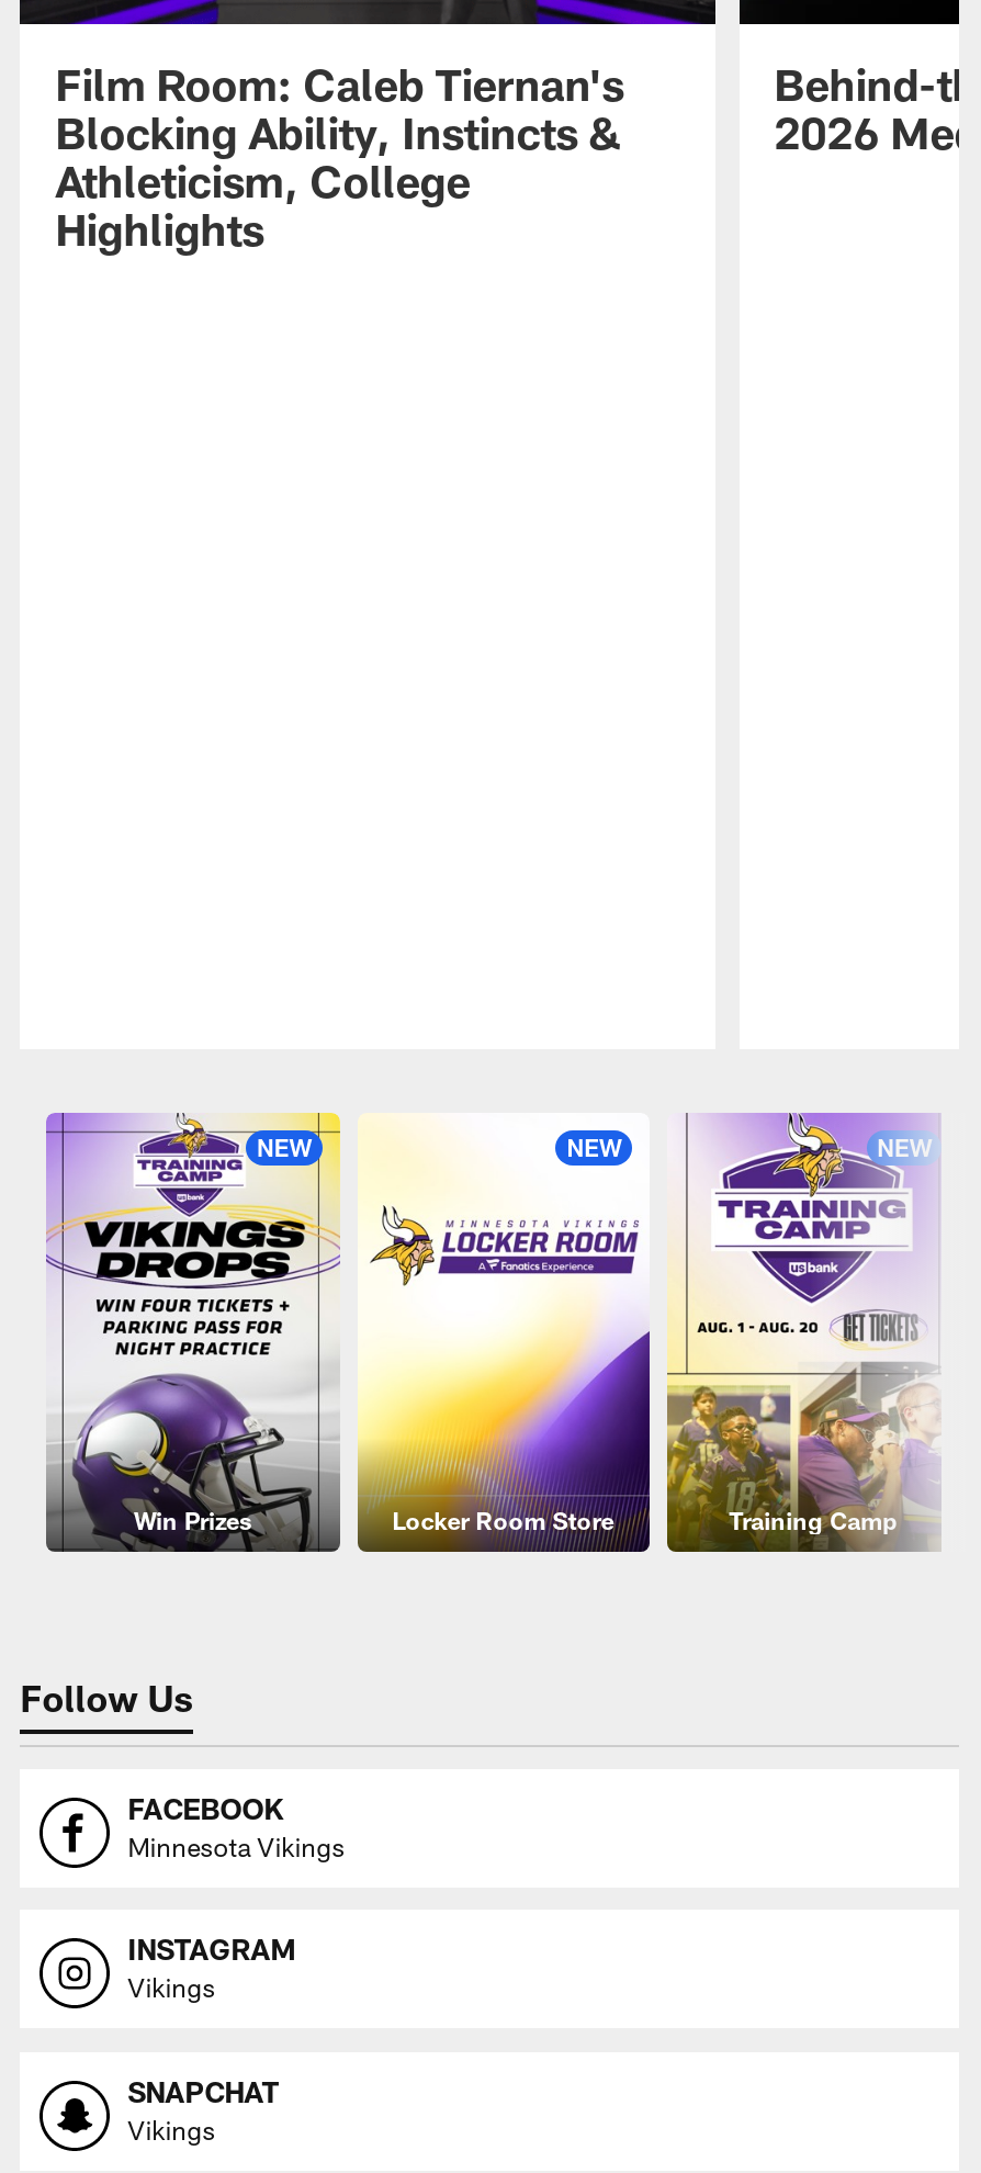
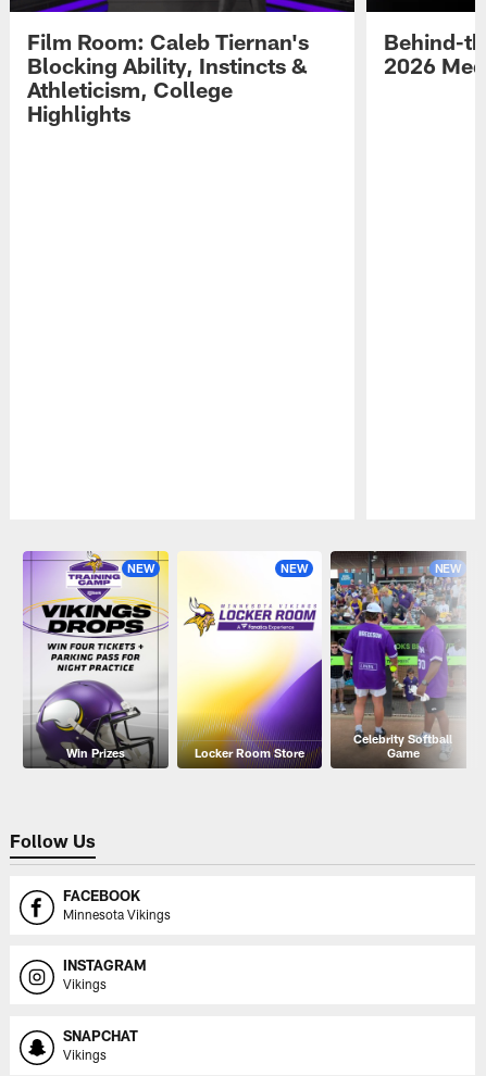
[665,1113,937,1547] [image] | Training Camp -> [329,550,465,767] [image] | Celebrity Softball | Game

